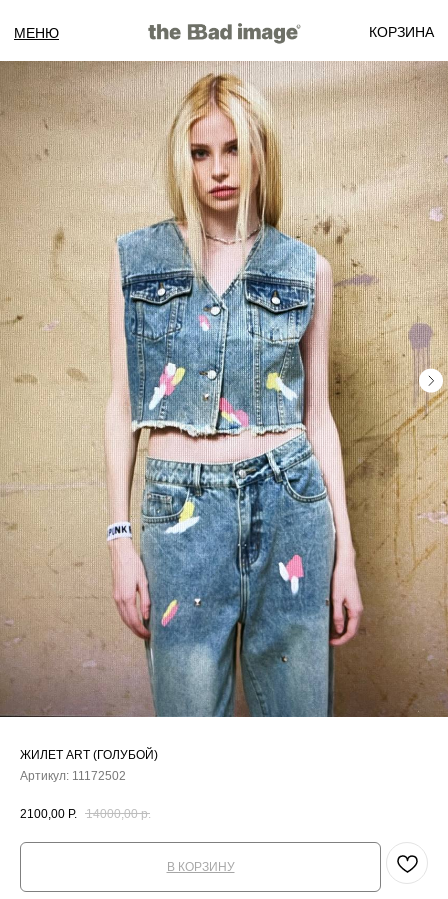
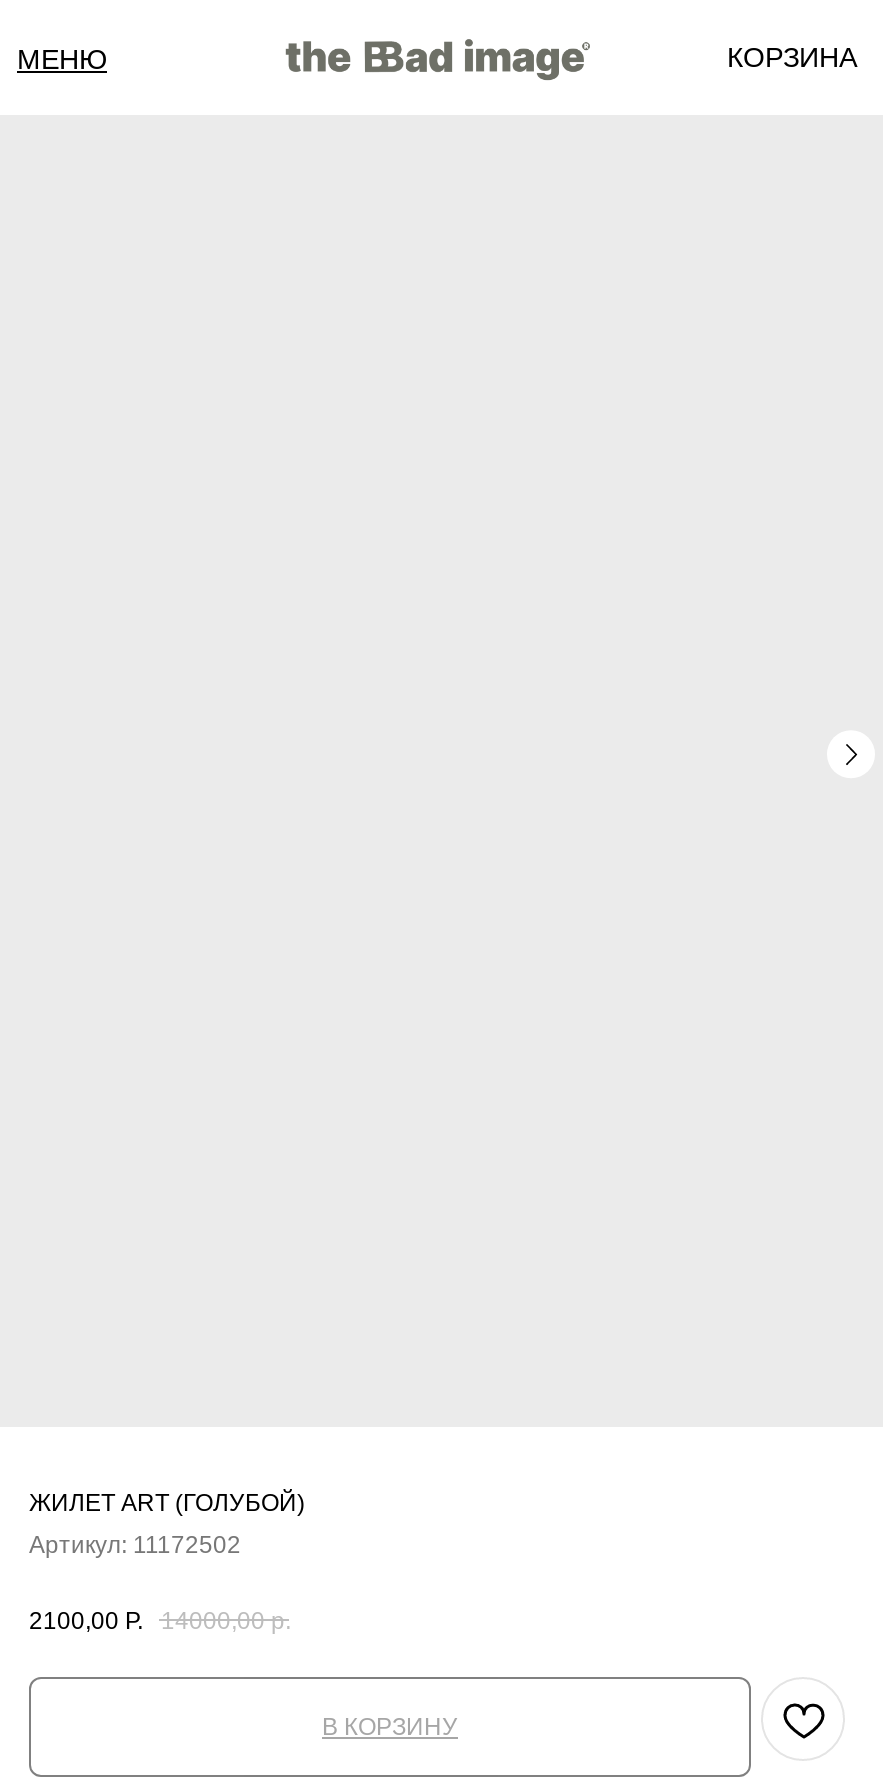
[3,60,445,718] [image] -> none

